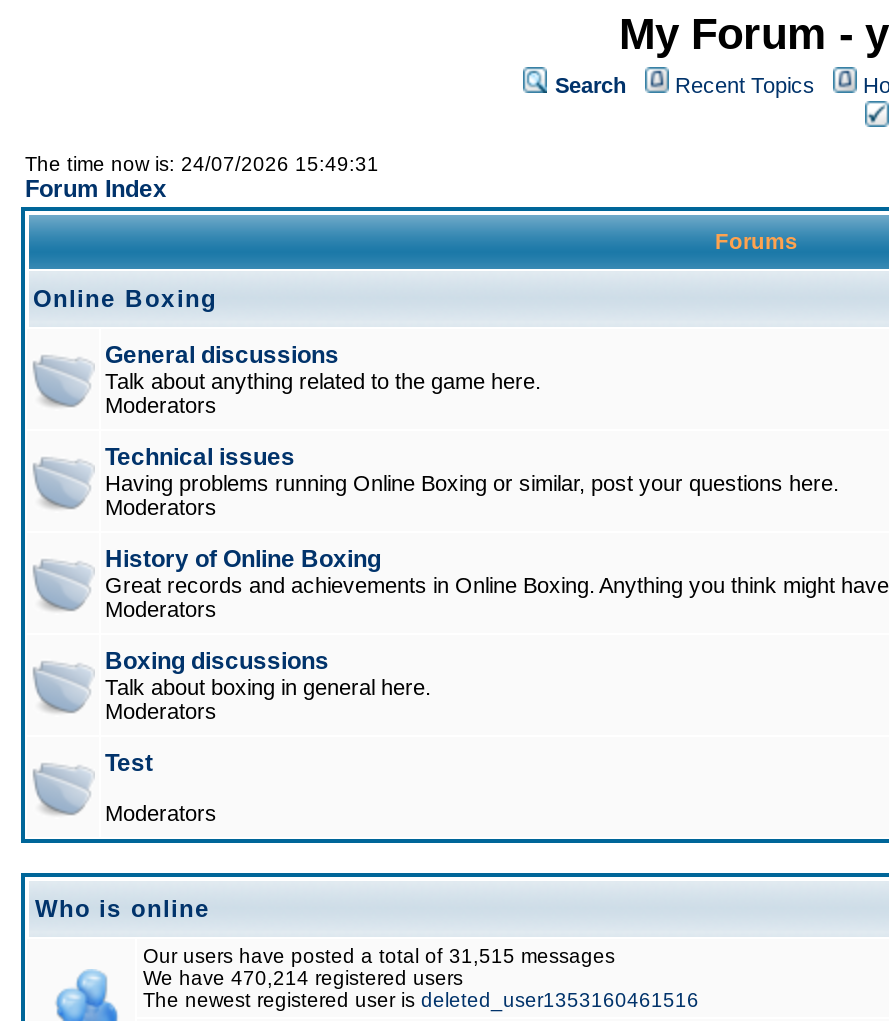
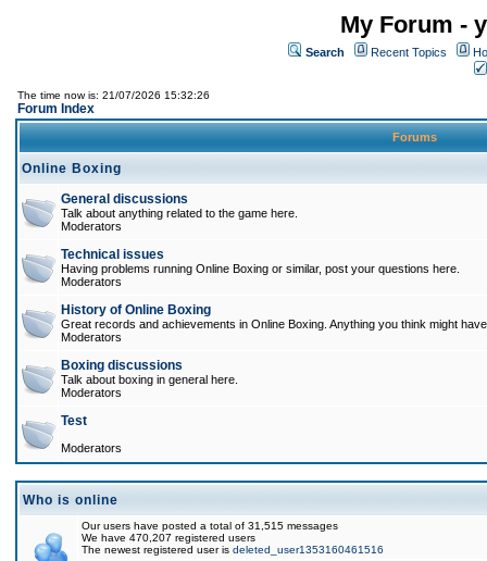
[25,153,379,175] The time now is: 24/07/2026 15:49:31 -> [17,89,210,101] The time now is: 21/07/2026 15:32:26
[143,967,463,989] We have 470,214 registered users -> [82,532,255,544] We have 470,207 registered users

